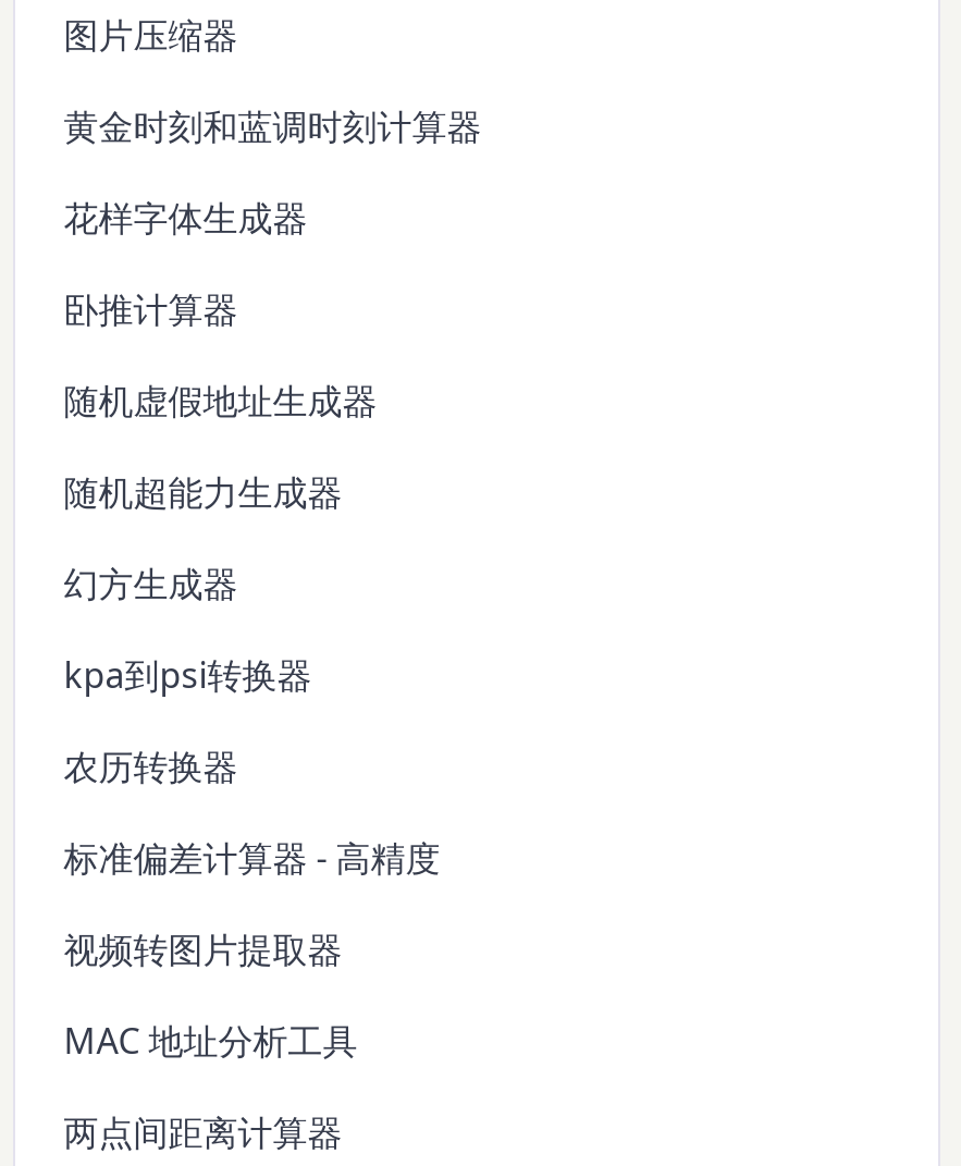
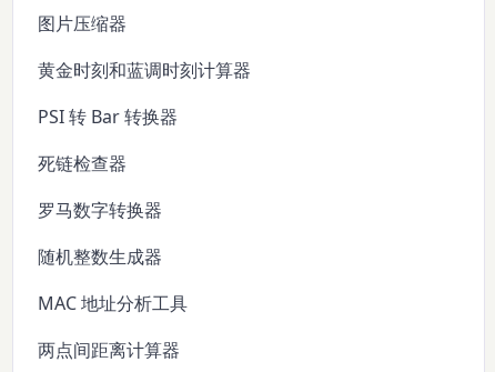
[64,194,440,974] 花样字体生成器 | 卧推计算器 | 随机虚假地址生成器 | 随机超能力生成器 | 幻方生成器 | kpa到psi转换器 | 农历转换器 | 标准偏差计算器 - 高精度 | 视频转图片提取器 -> [38,104,178,269] PSI 转 Bar 转换器 | 死链检查器 | 罗马数字转换器 | 随机整数生成器

